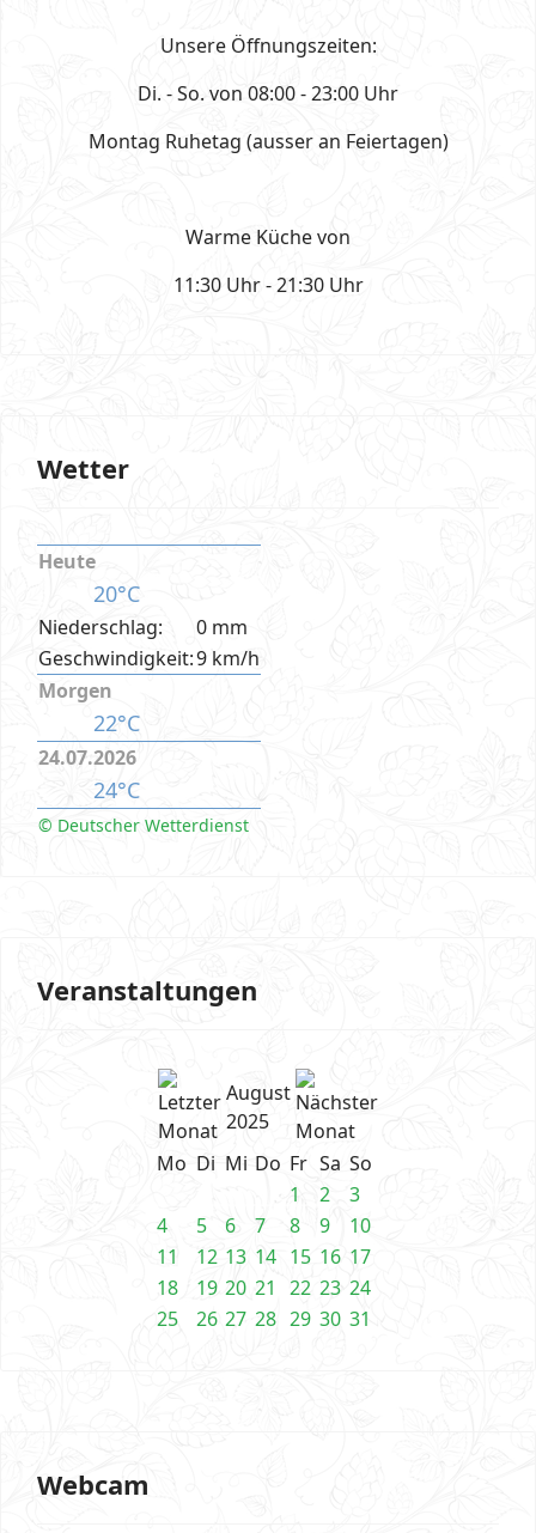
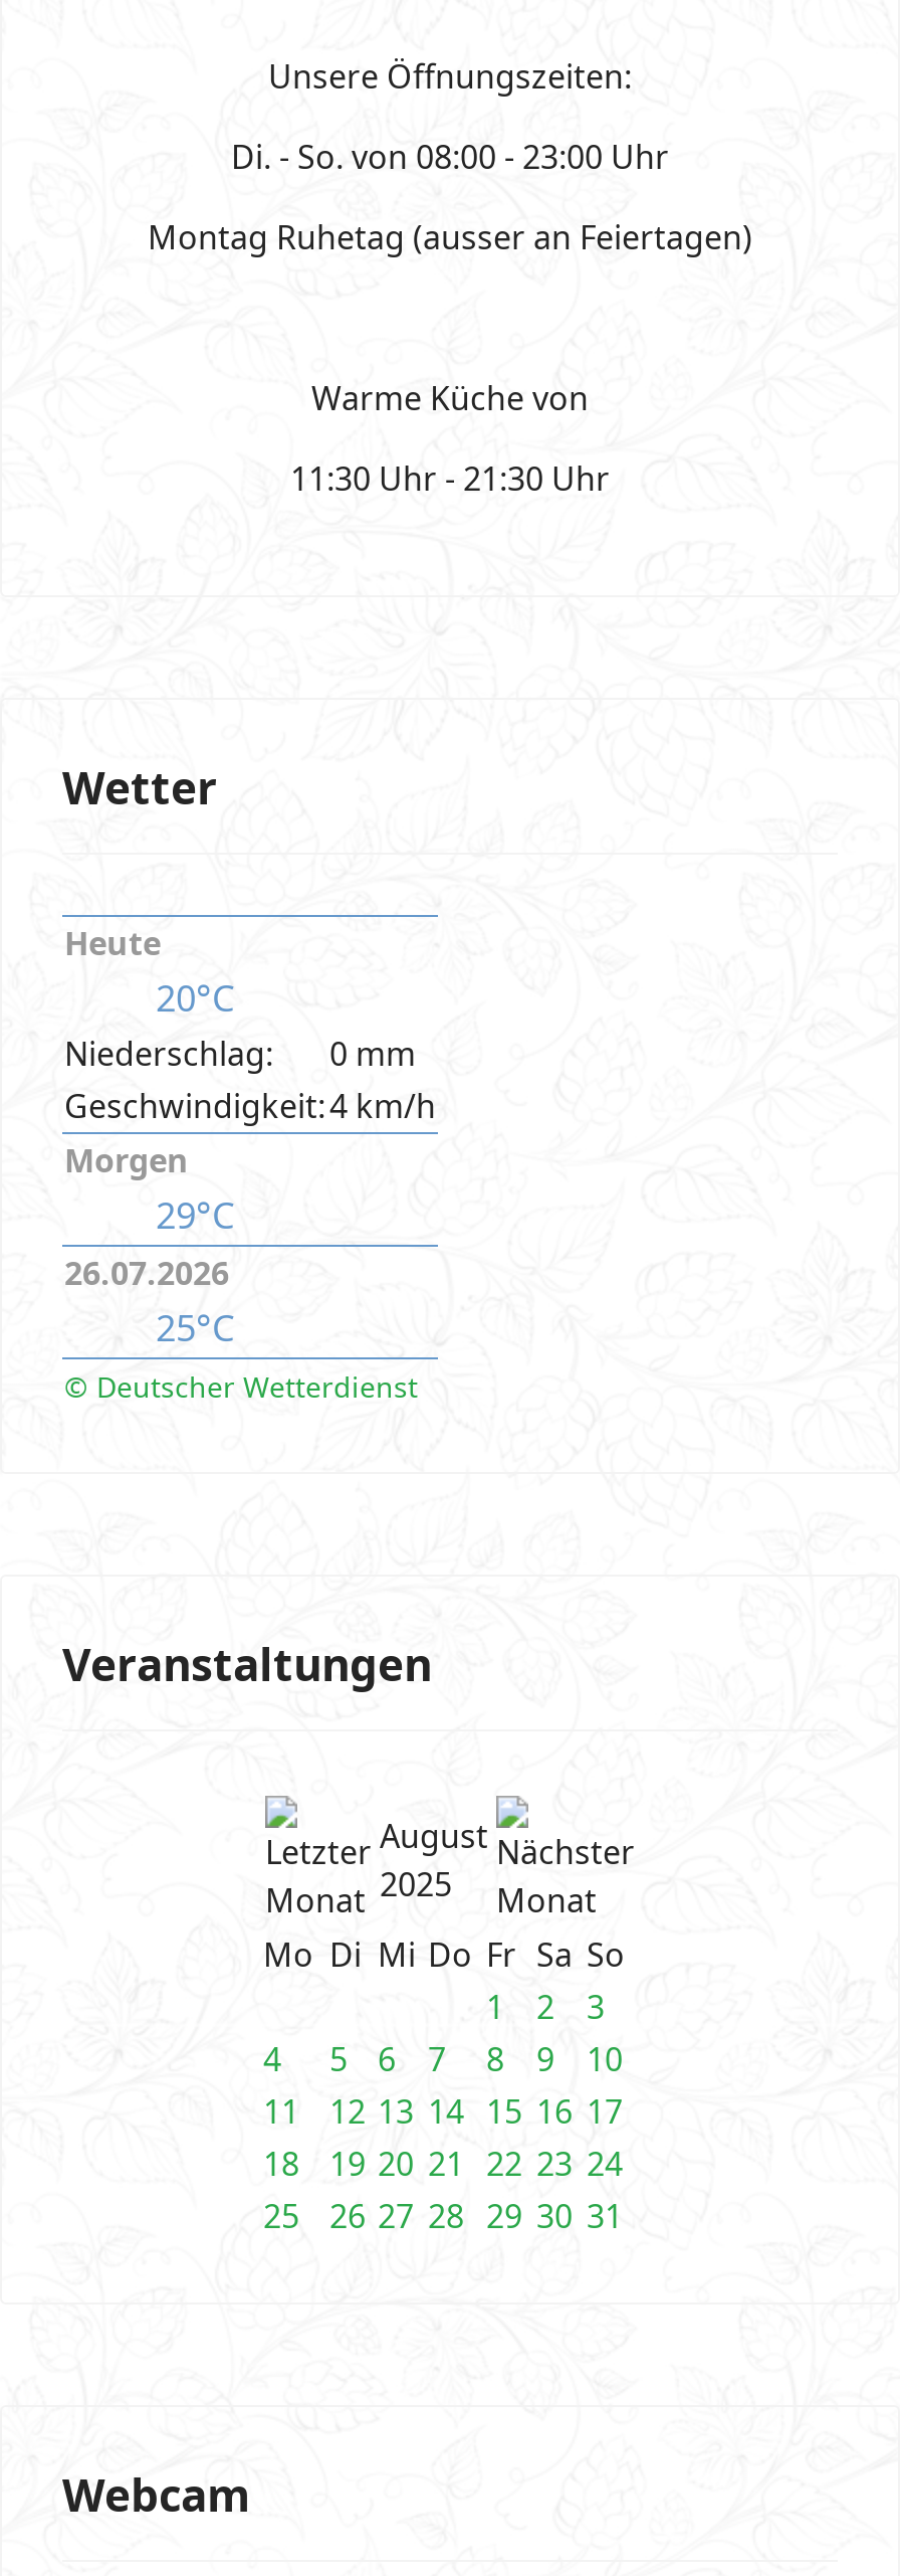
[38,645,260,671] Geschwindigkeit: 9 km/h -> [64,1084,436,1128] Geschwindigkeit: 4 km/h
[38,708,139,804] 22°C | 24.07.2026 | 24°C -> [64,1190,234,1351] 29°C | 26.07.2026 | 25°C

